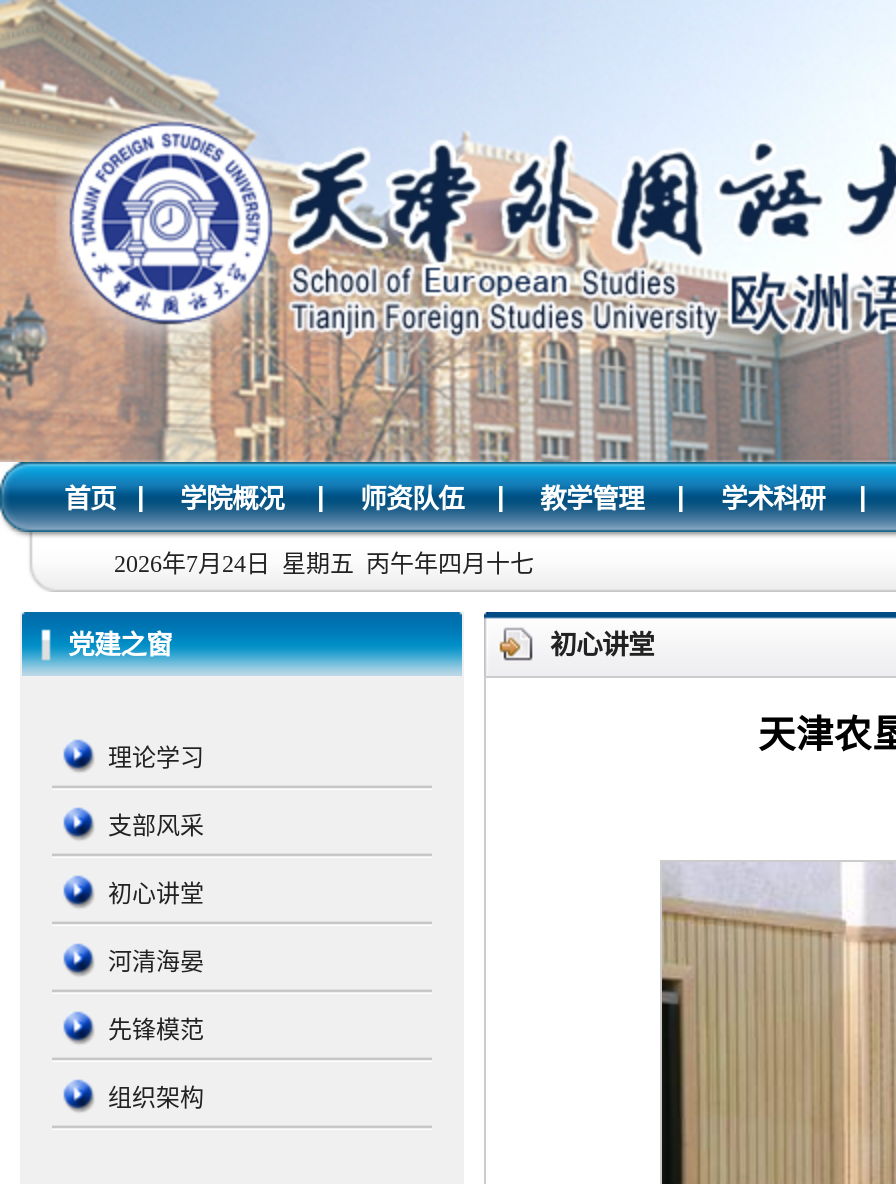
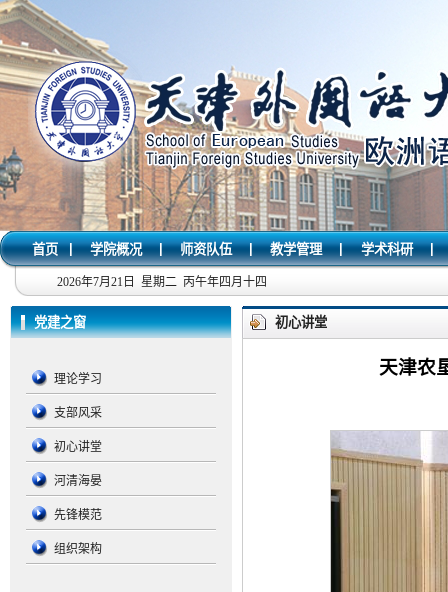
[114,550,534,578] 2026年7月24日 星期五 丙午年四月十七 -> [57,275,267,289] 2026年7月21日 星期二 丙午年四月十四

